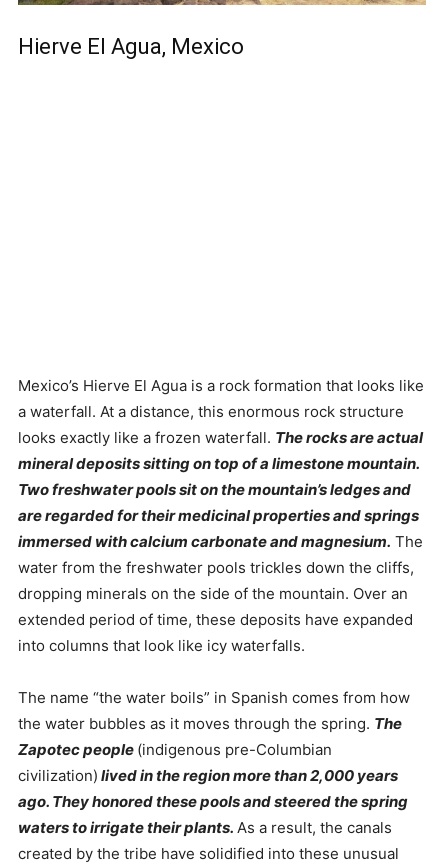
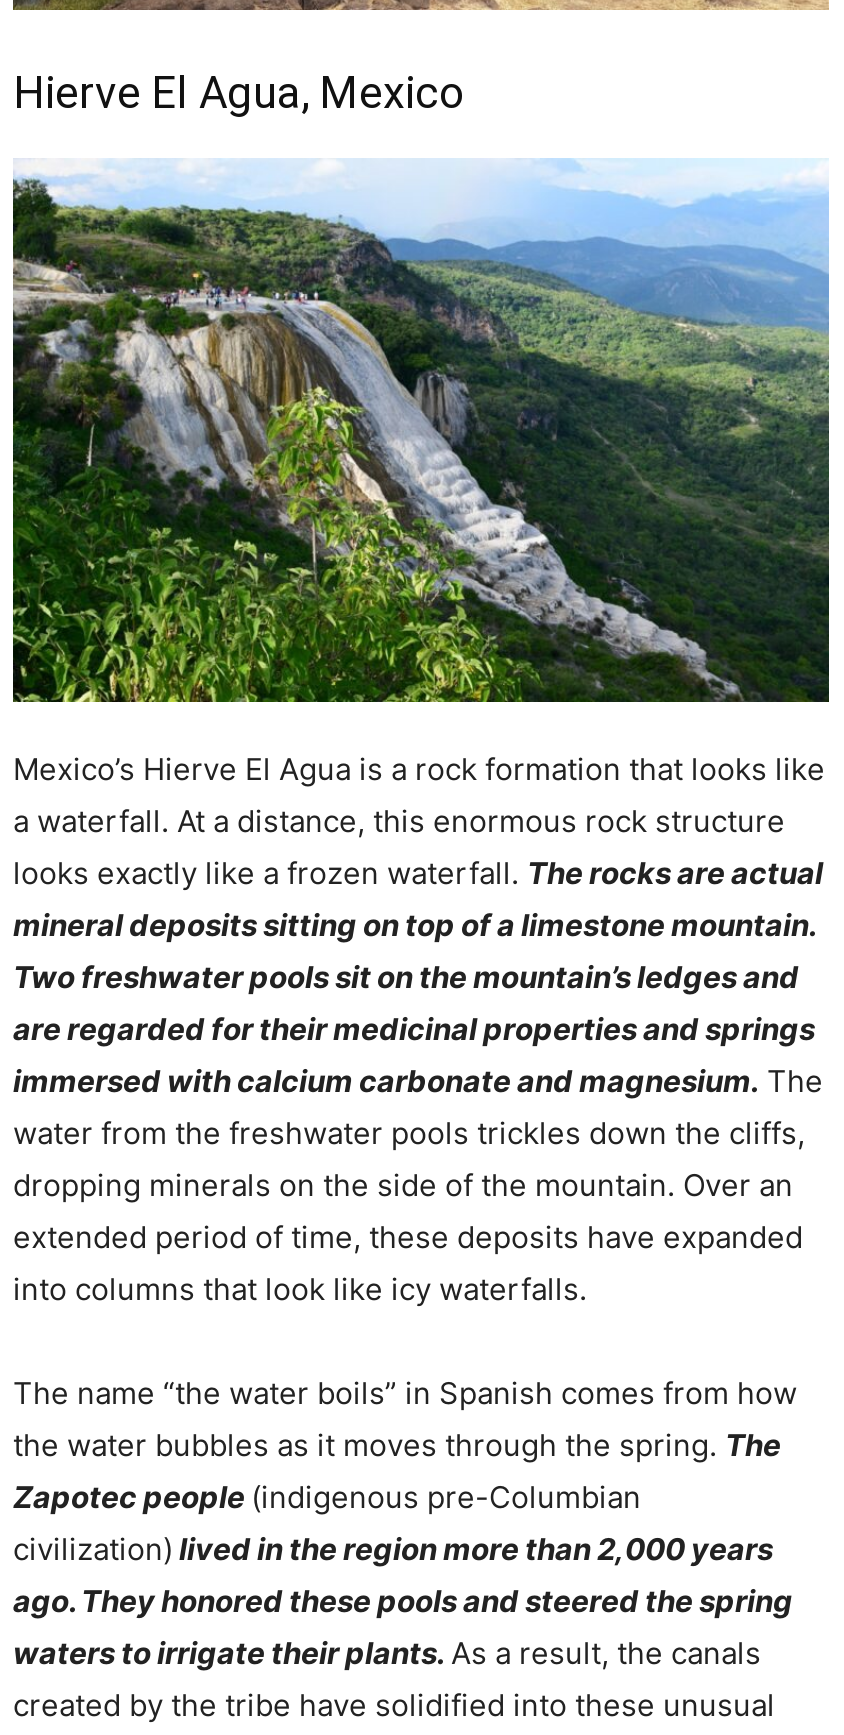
none -> [11,158,831,704] [image]

